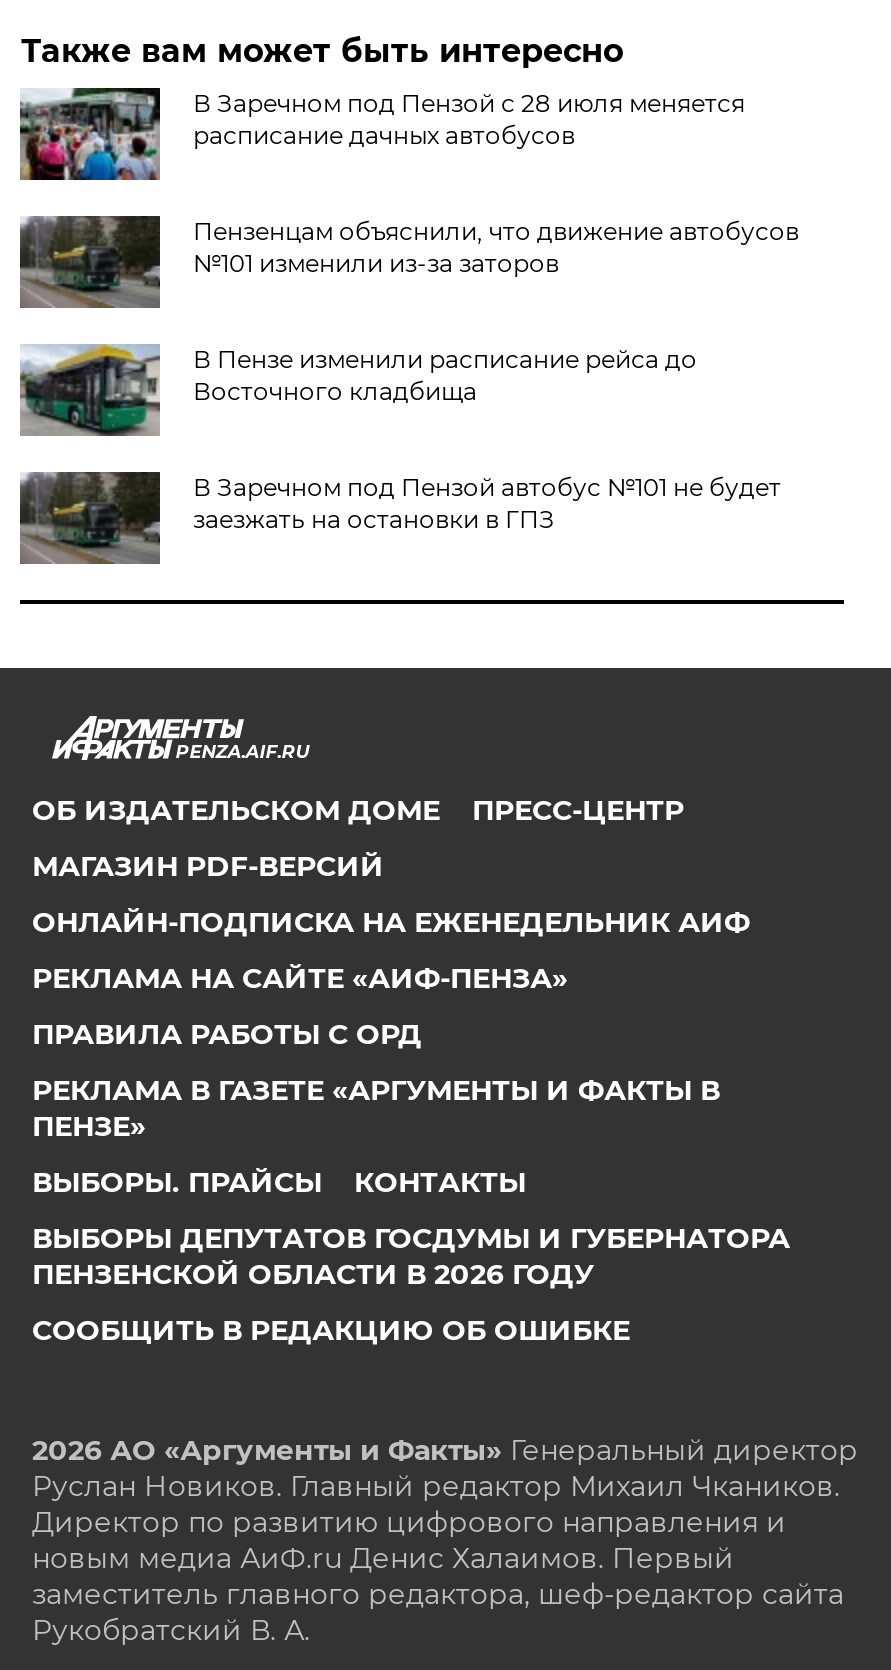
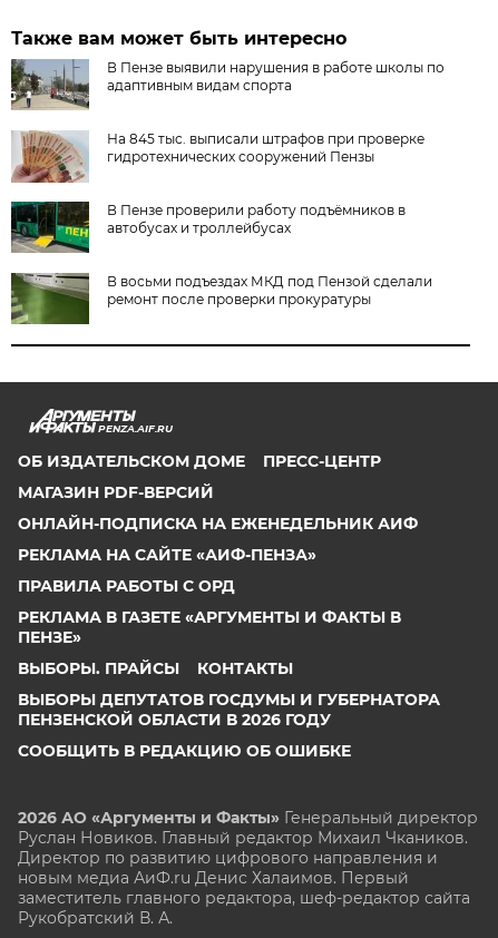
[18,86,745,182] [image] | В Заречном под Пензой с 28 июля меняется | расписание дачных автобусов -> [10,58,445,110] [image] | В Пензе выявили нарушения в работе школы по | адаптивным видам спорта
[18,214,799,310] [image] | Пензенцам объяснили, что движение автобусов | №101 изменили из-за заторов -> [11,130,425,184] [image] | На 845 тыс. выписали штрафов при проверке | гидротехнических сооружений Пензы
[18,342,697,436] [image] | В Пензе изменили расписание рейса до | Восточного кладбища -> [10,201,406,253] [image] | В Пензе проверили работу подъёмников в | автобусах и троллейбусах
[18,470,781,566] [image] | В Заречном под Пензой автобус №101 не будет | заезжать на остановки в ГПЗ -> [10,272,433,325] [image] | В восьми подъездах МКД под Пензой сделали | ремонт после проверки прокуратуры

